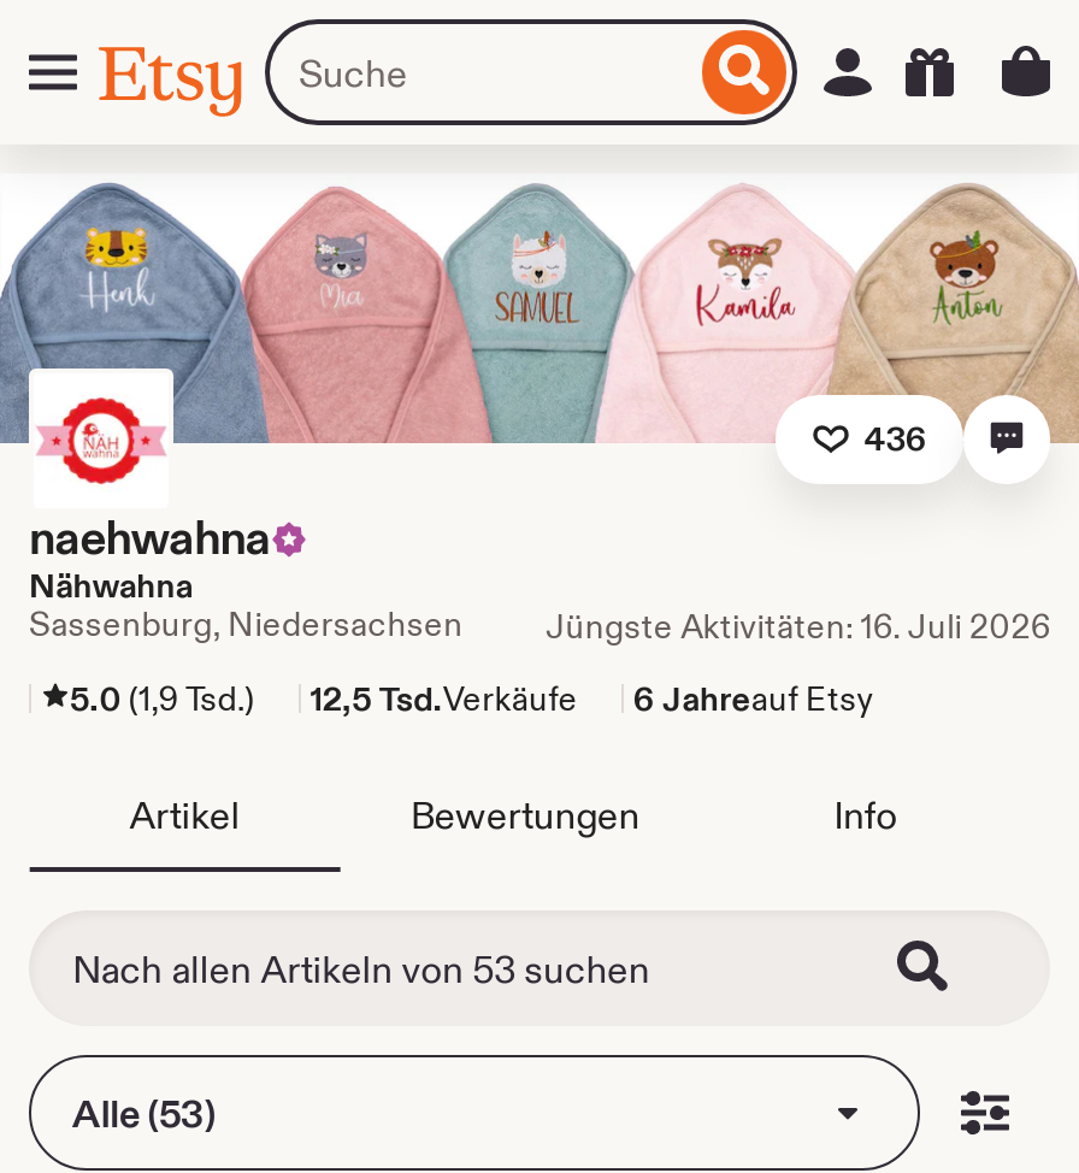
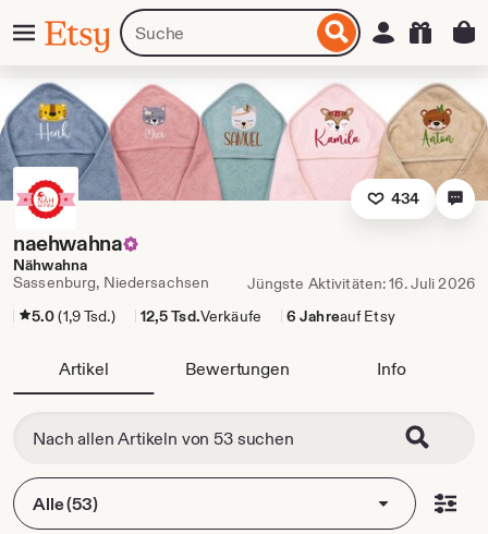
[864,417,927,460] 436 -> [391,189,419,208] 434

